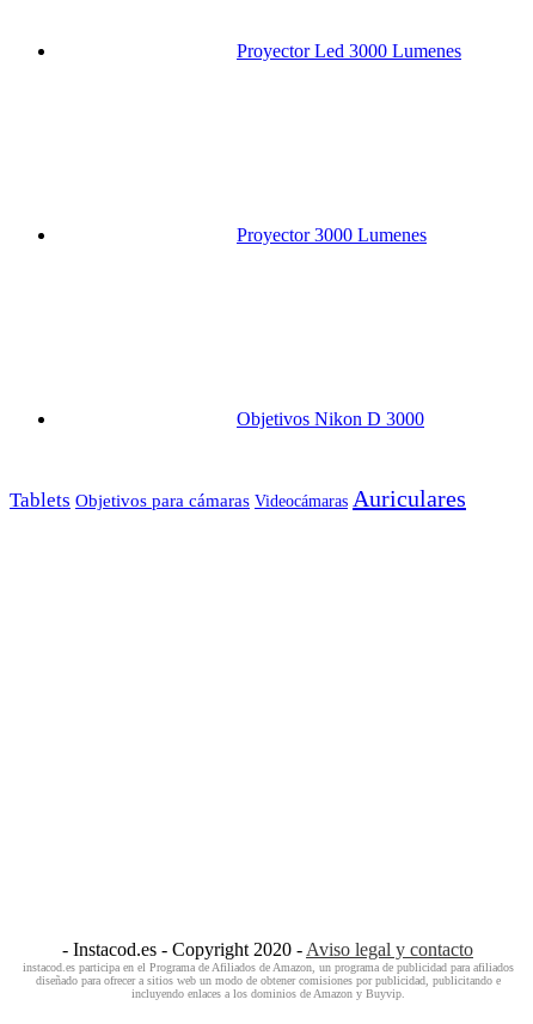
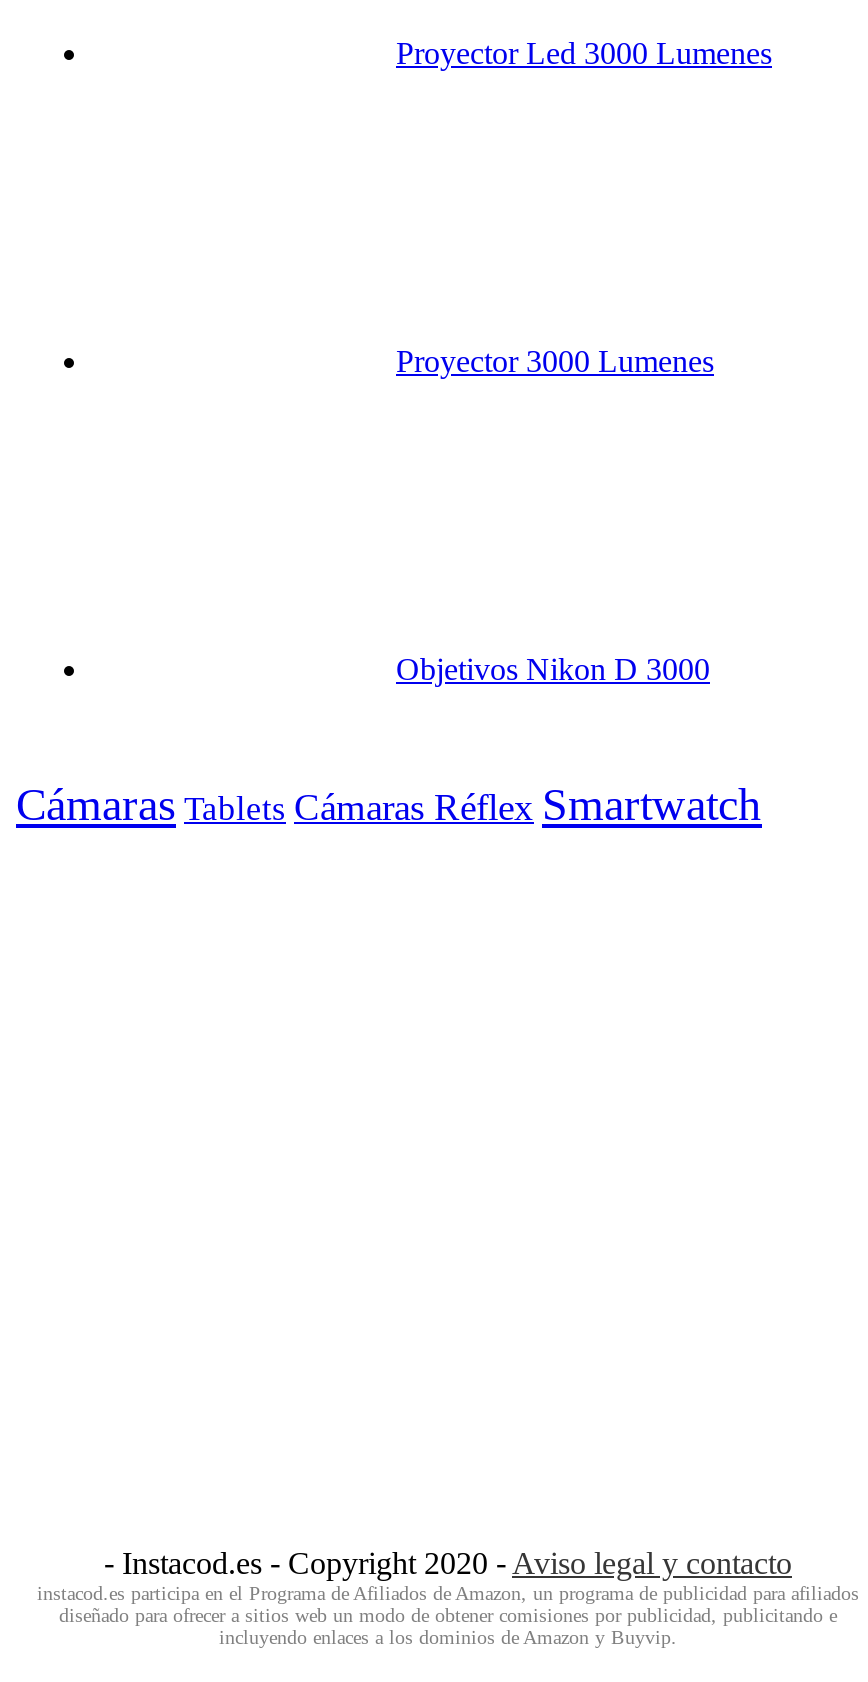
[10,485,466,511] Tablets Objetivos para cámaras Videocámaras Auriculares -> [16,780,762,830] Cámaras Tablets Cámaras Réflex Smartwatch

